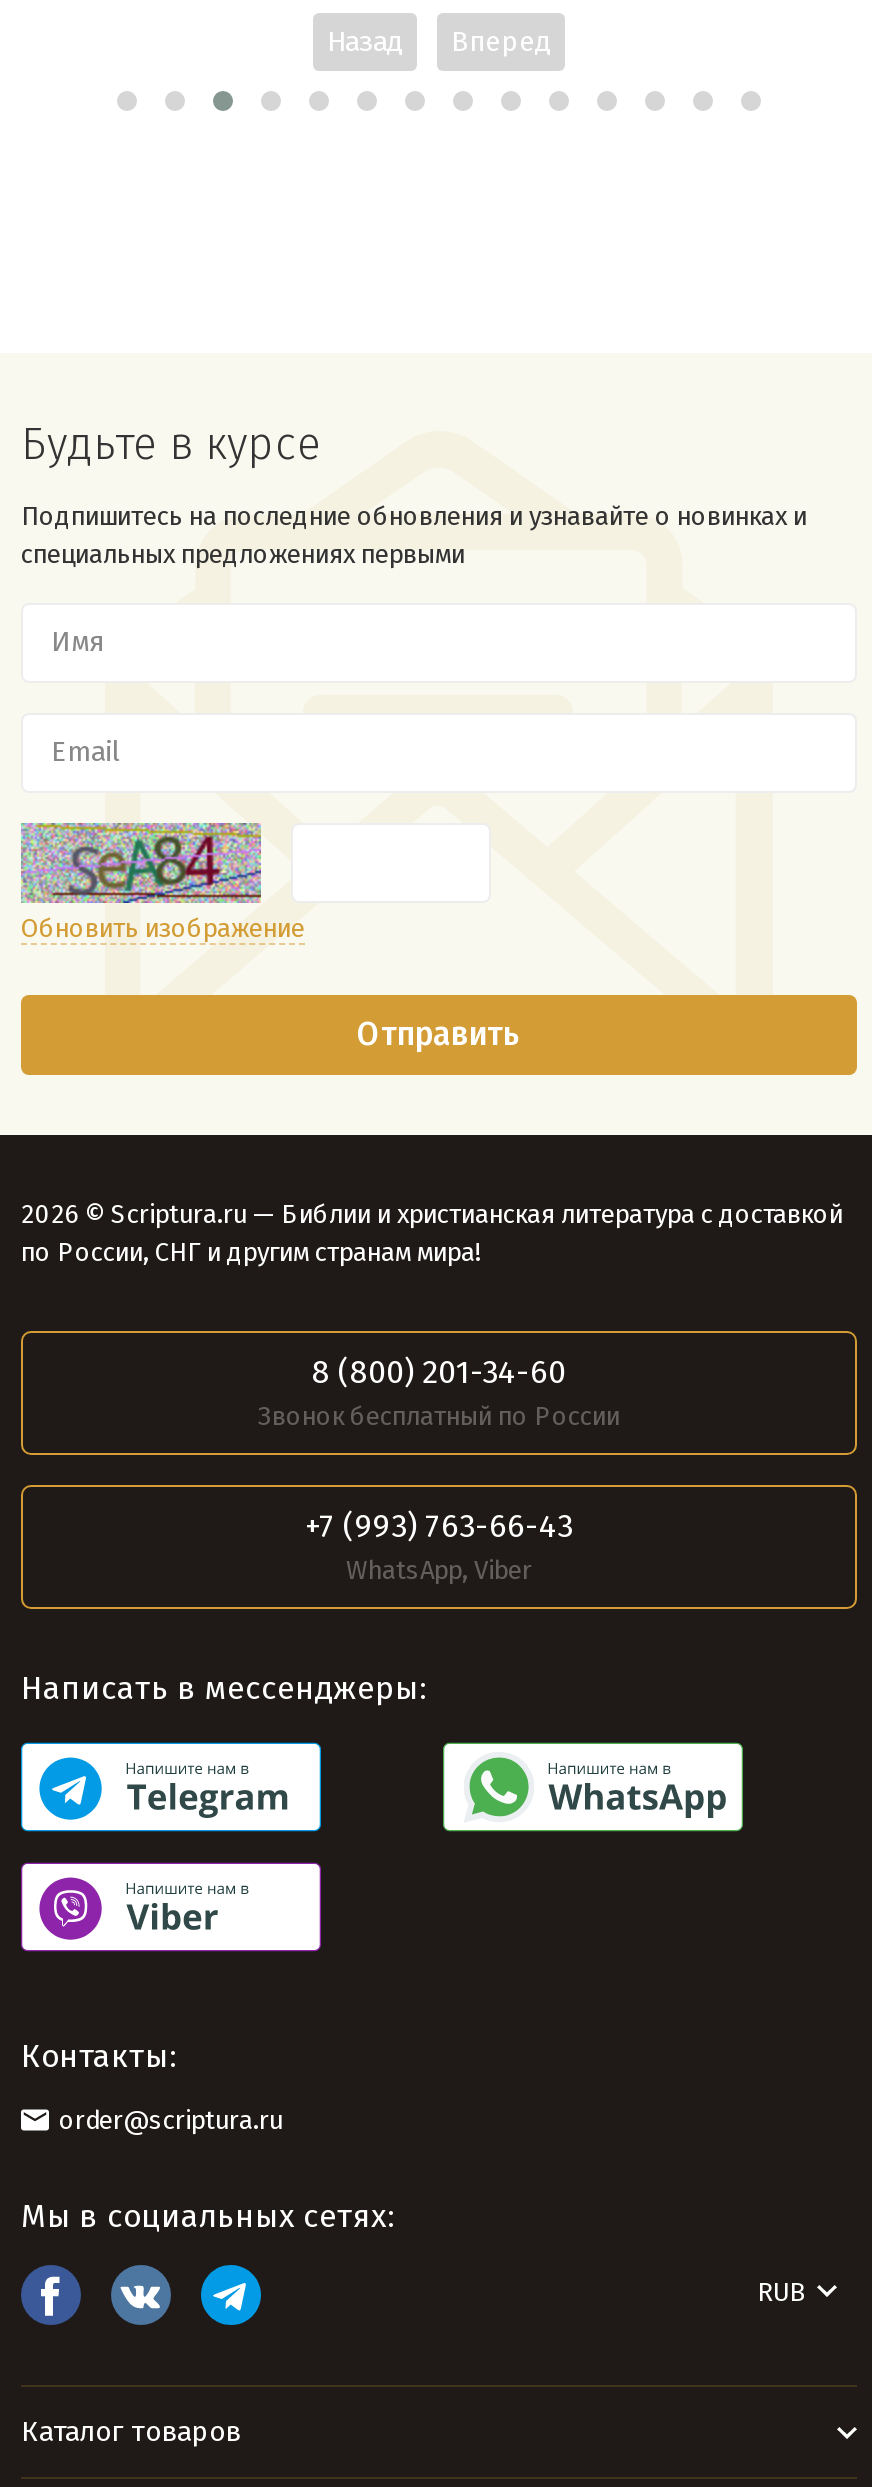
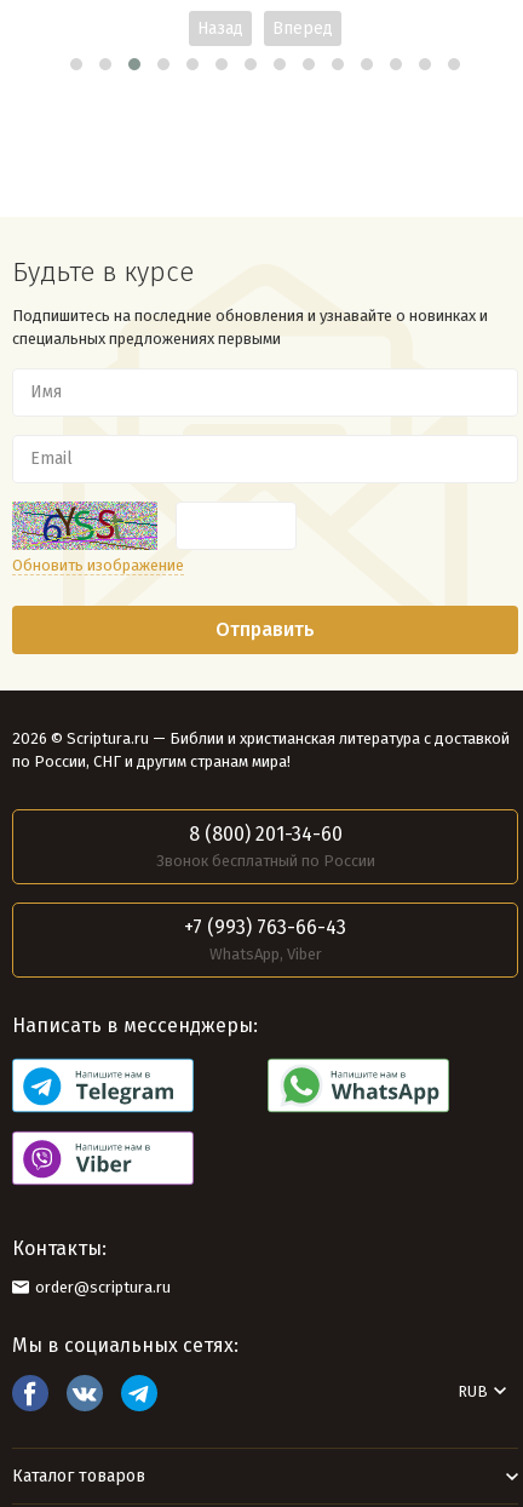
[21,823,261,903] [image] -> [12,502,157,550] [image]

